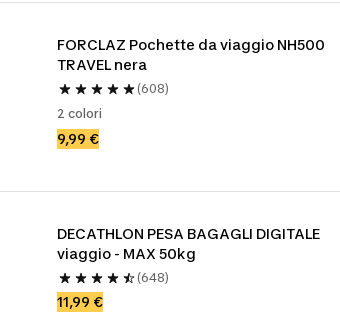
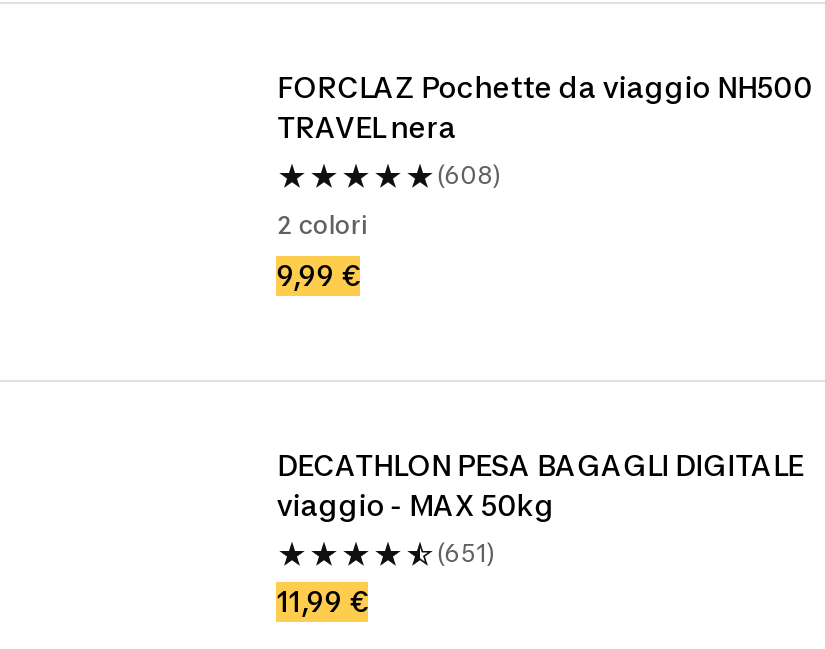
[137,270,169,285] (648) -> [437,538,495,568] (651)

